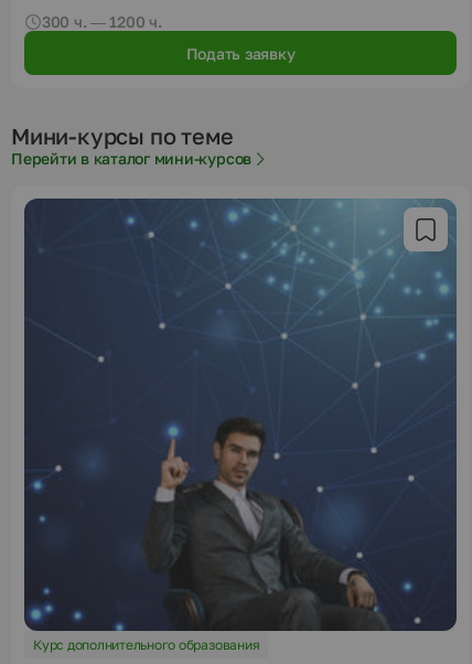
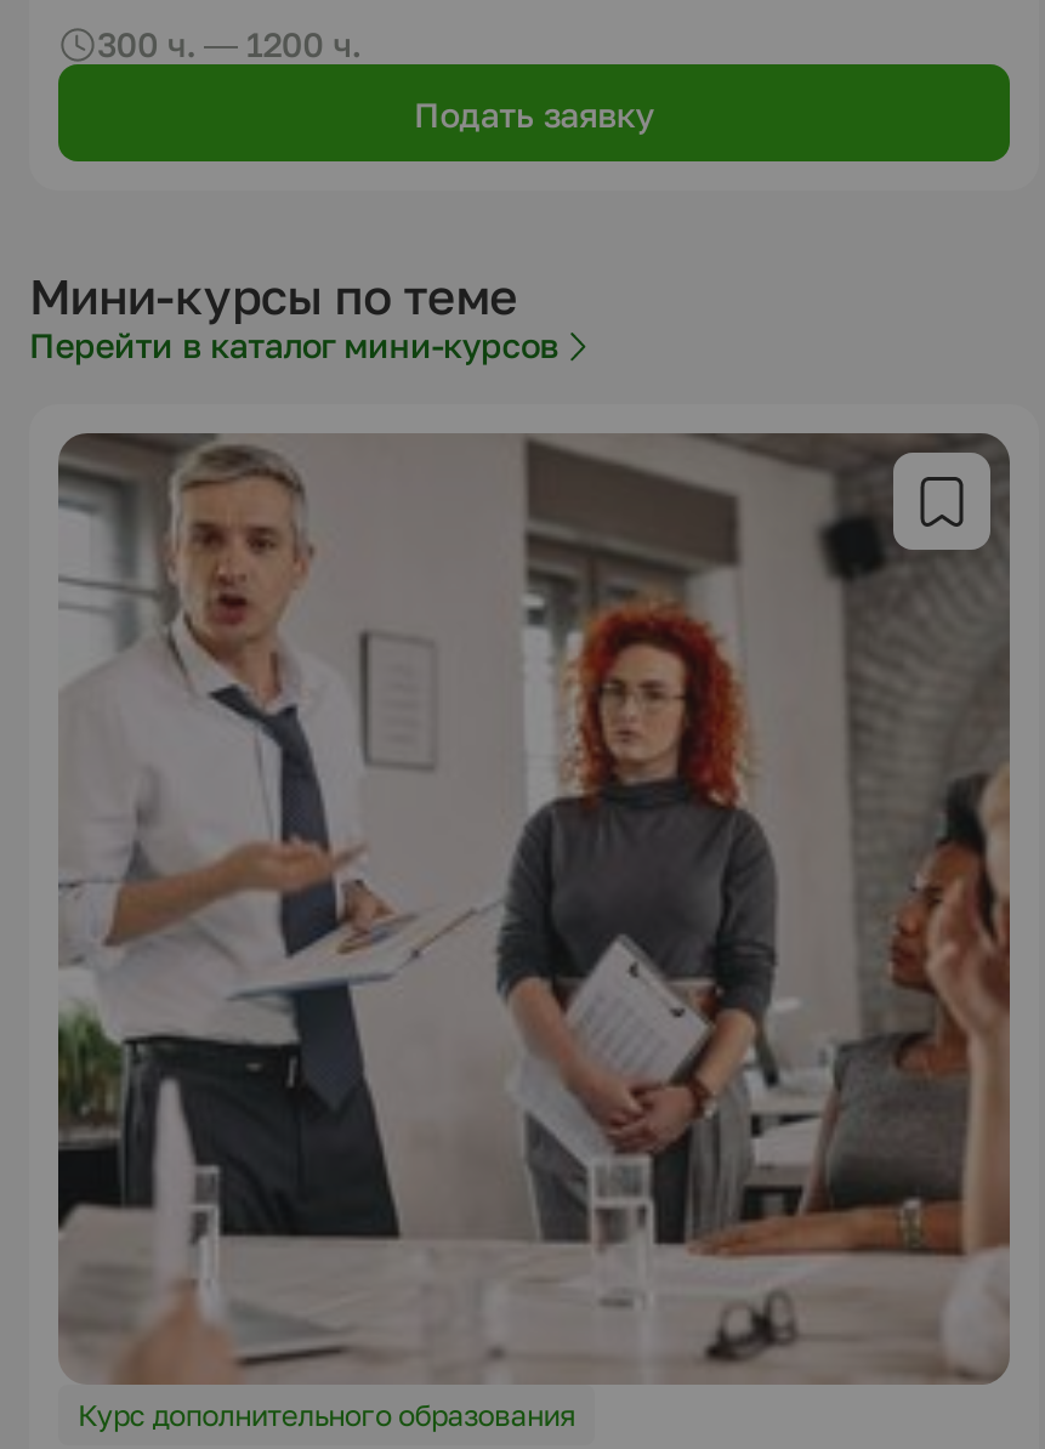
[23,197,458,632] [image] -> [58,431,1012,1387] [image]

